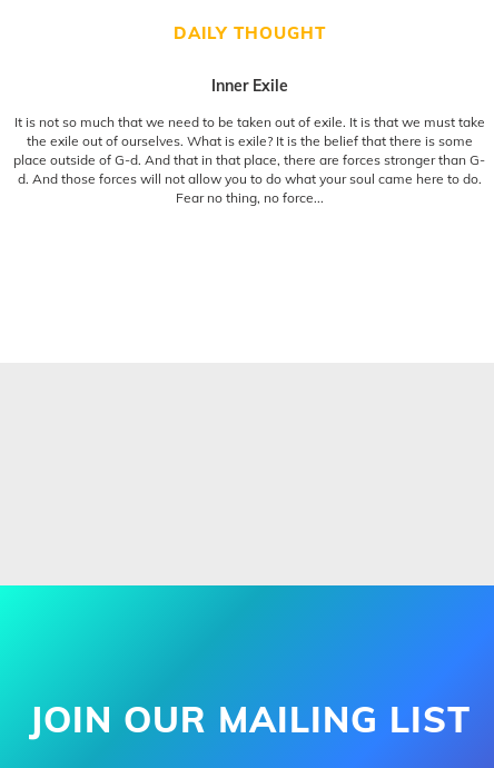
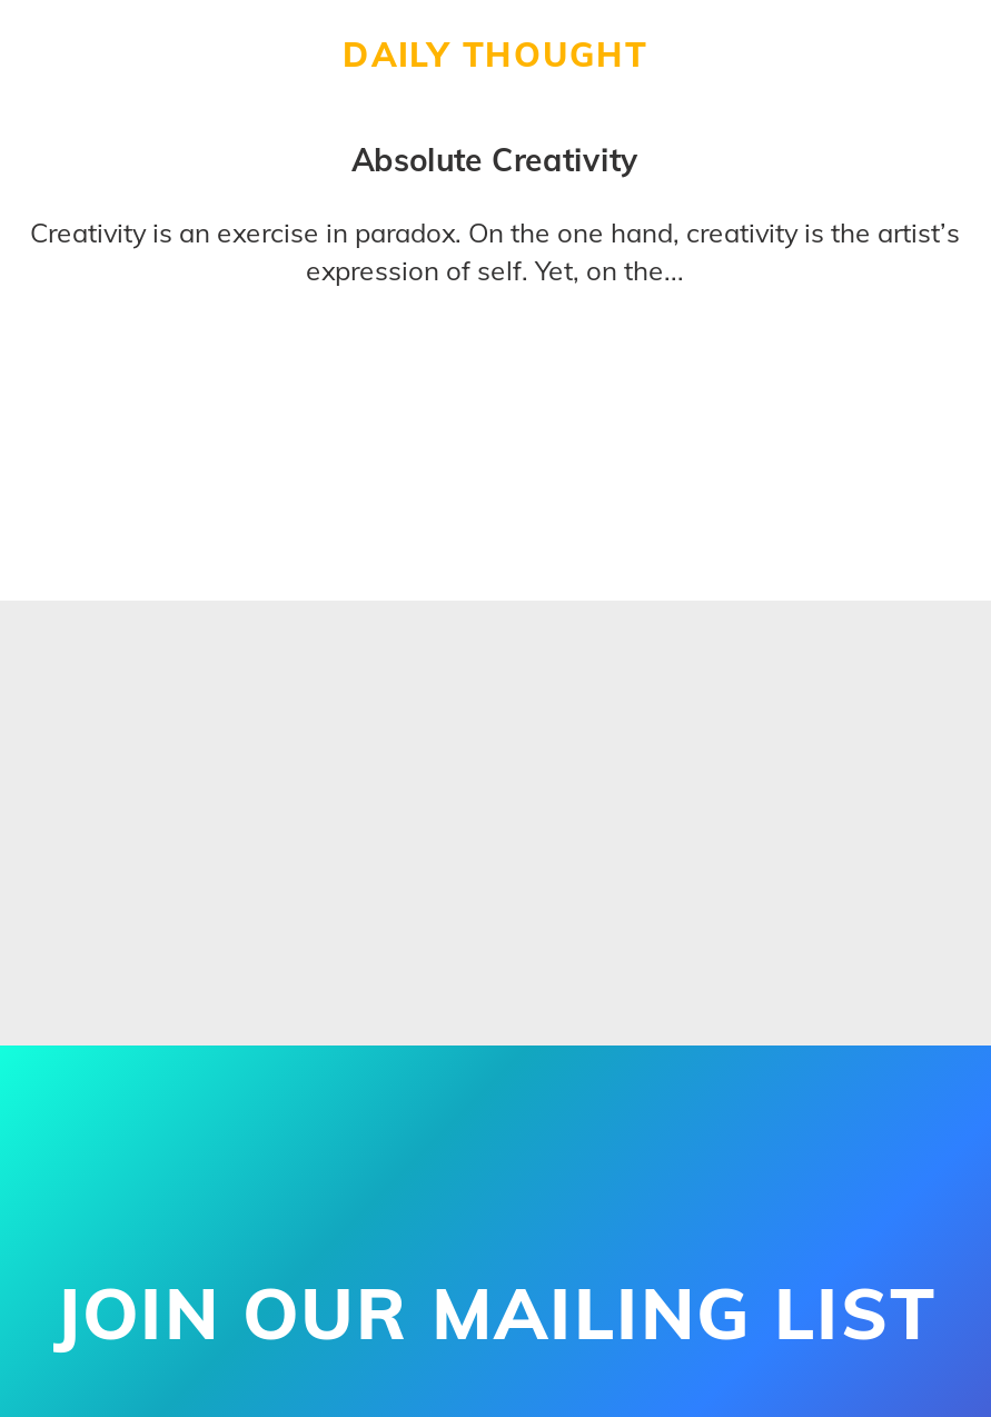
[211,75,288,95] Inner Exile -> [351,139,638,179] Absolute Creativity
[13,113,485,205] It is not so much that we need to be taken out of exile. It is that we must take | the exile out of ourselves. What is exile? It is the belief that there is some | place outside of G-d. And that in that place, there are forces stronger than G- | d. And those forces will not allow you to do what your soul came here to do. | Fear no thing, no force... -> [30,215,960,286] Creativity is an exercise in paradox. On the one hand, creativity is the artist’s | expression of self. Yet, on the...

